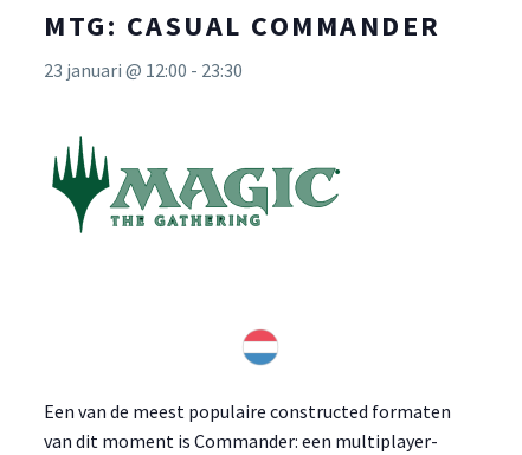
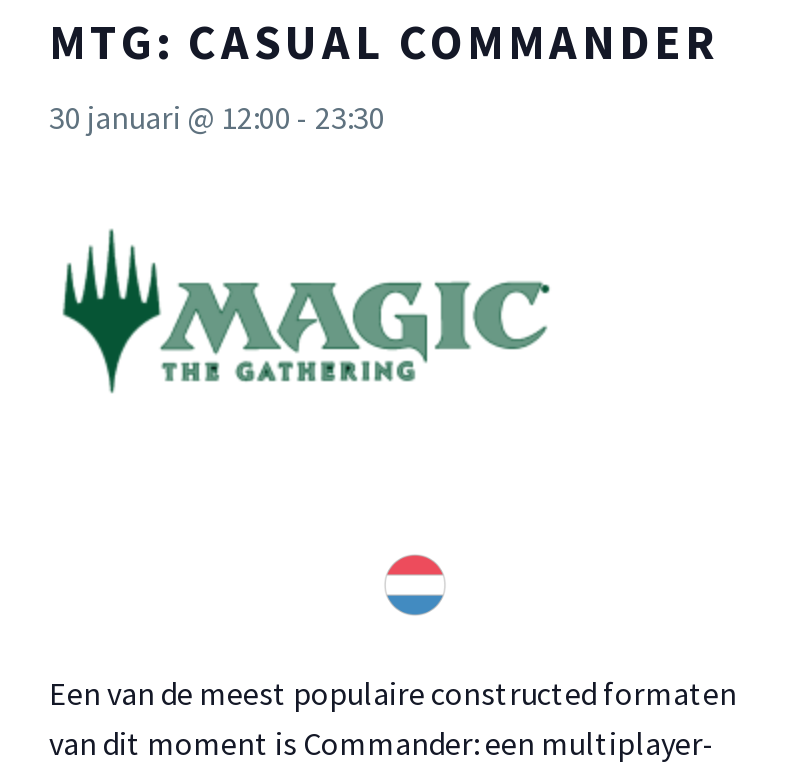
[44,58,243,82] 23 januari @ 12:00 - 23:30 -> [49,97,385,137] 30 januari @ 12:00 - 23:30

